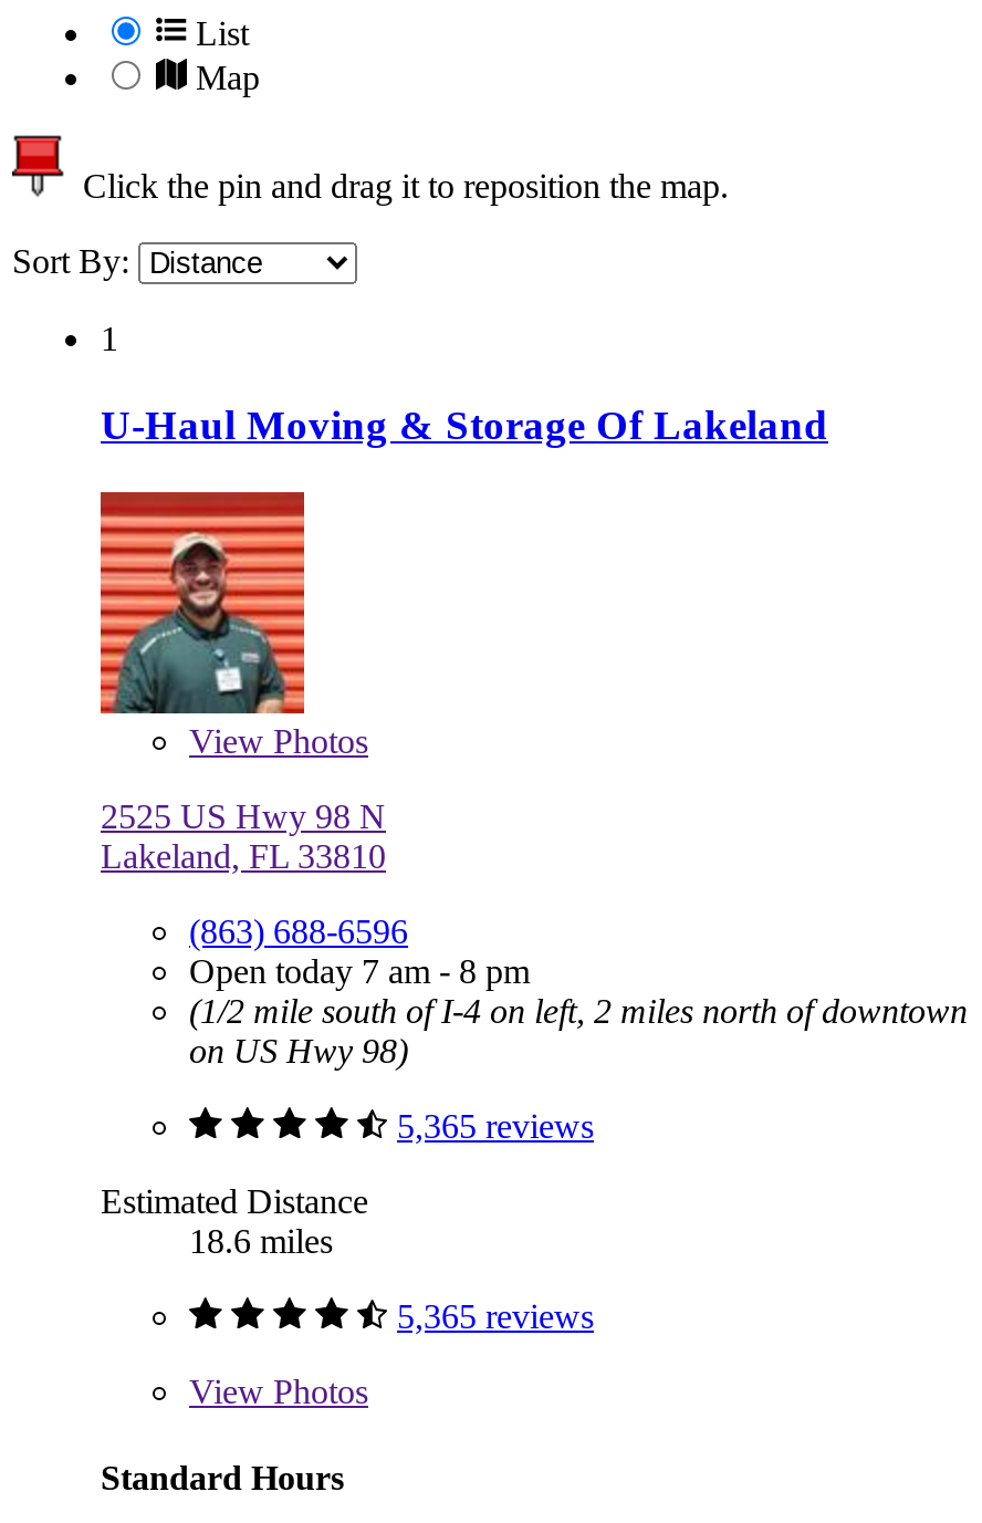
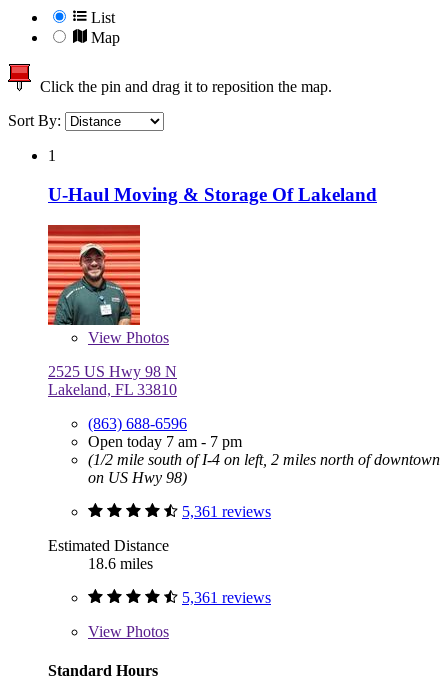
[189,951,530,989] Open today 7 am - 8 pm -> [88,432,242,449] Open today 7 am - 7 pm
[397,1106,594,1144] 5,365 reviews -> [182,502,271,519] 5,361 reviews
[397,1296,594,1334] 5,365 reviews -> [182,588,271,605] 5,361 reviews

